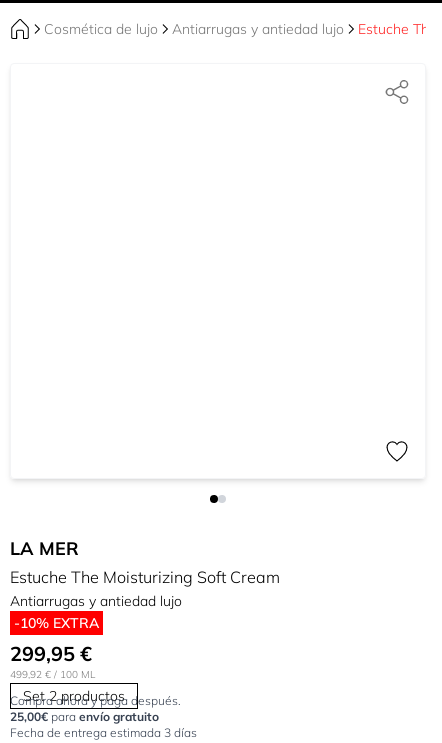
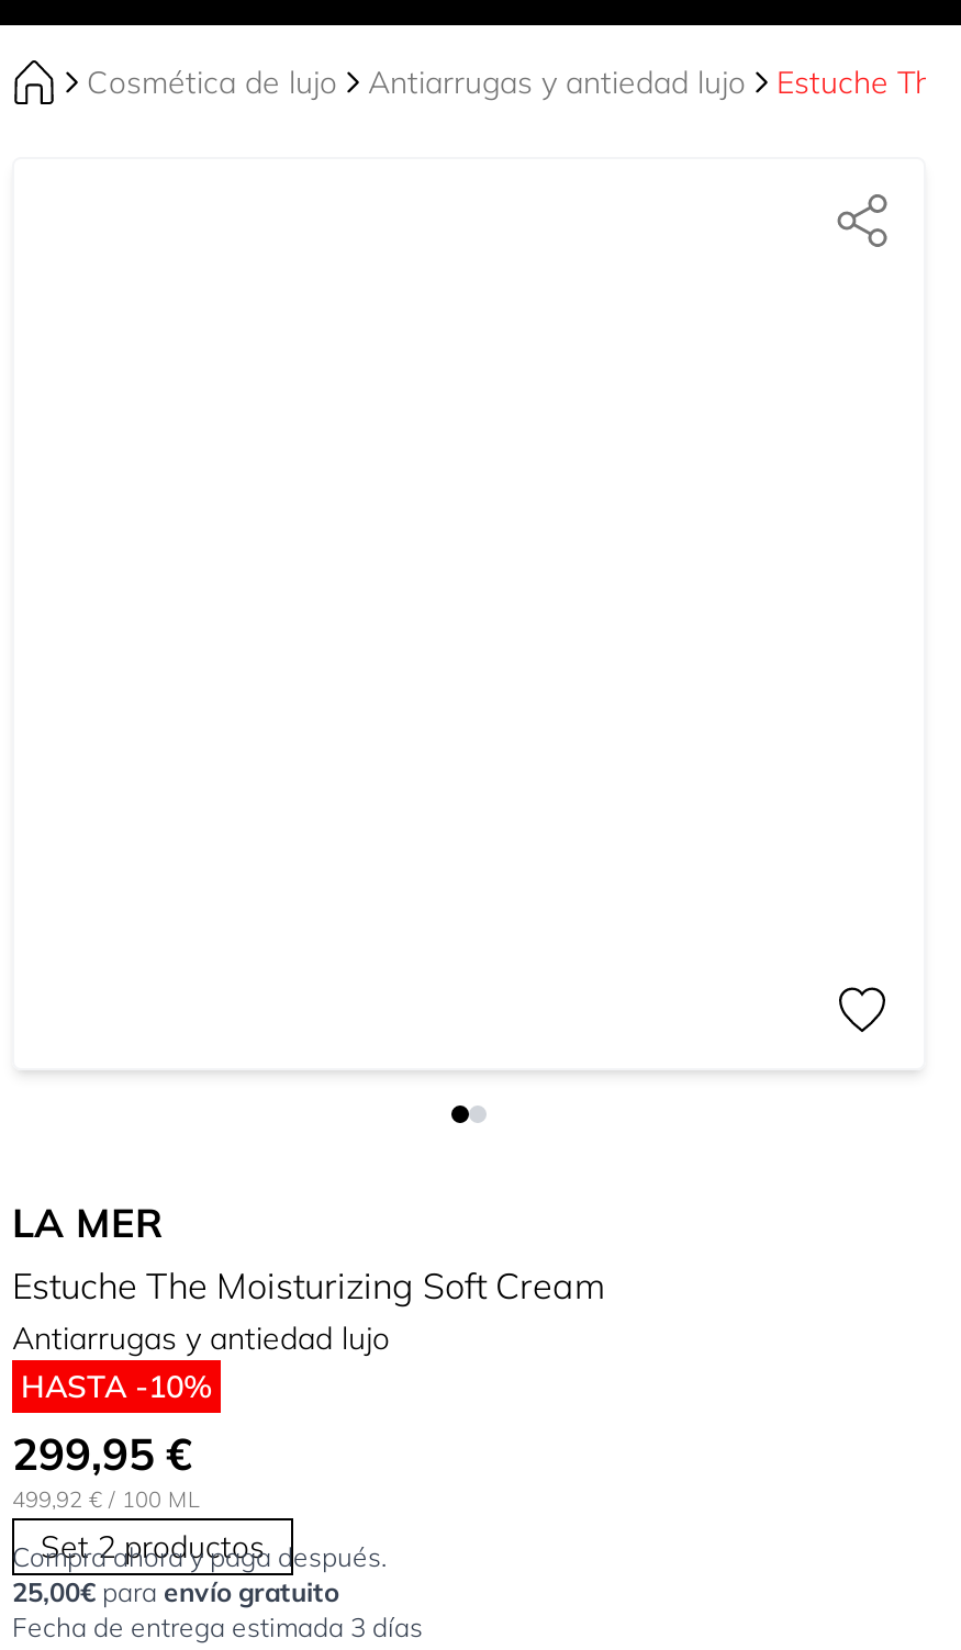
[14,614,99,632] -10% EXTRA -> [21,1367,212,1406] HASTA -10%

